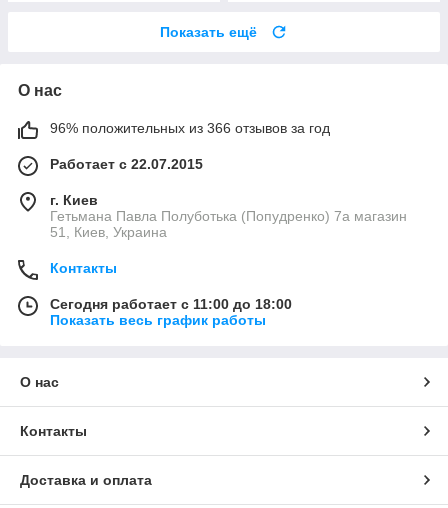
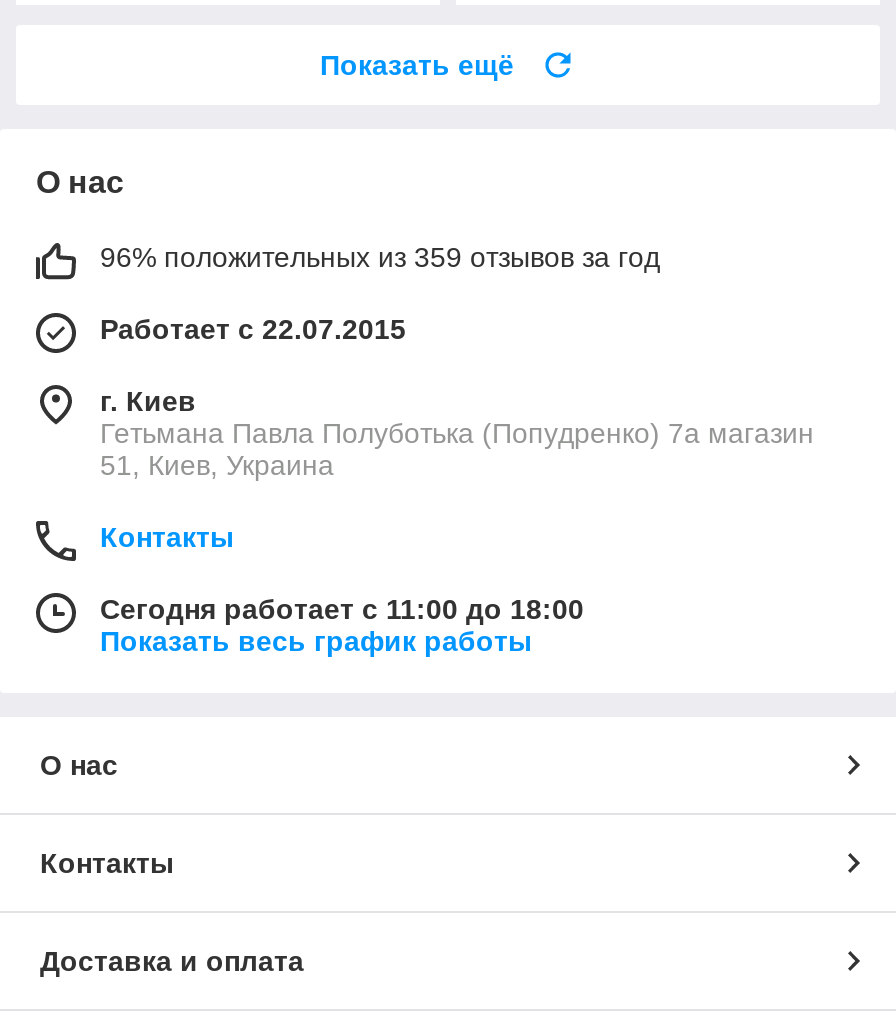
[50,120,330,136] 96% положительных из 366 отзывов за год -> [100,241,660,273] 96% положительных из 359 отзывов за год

